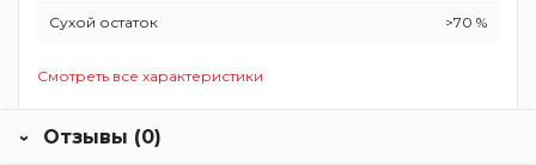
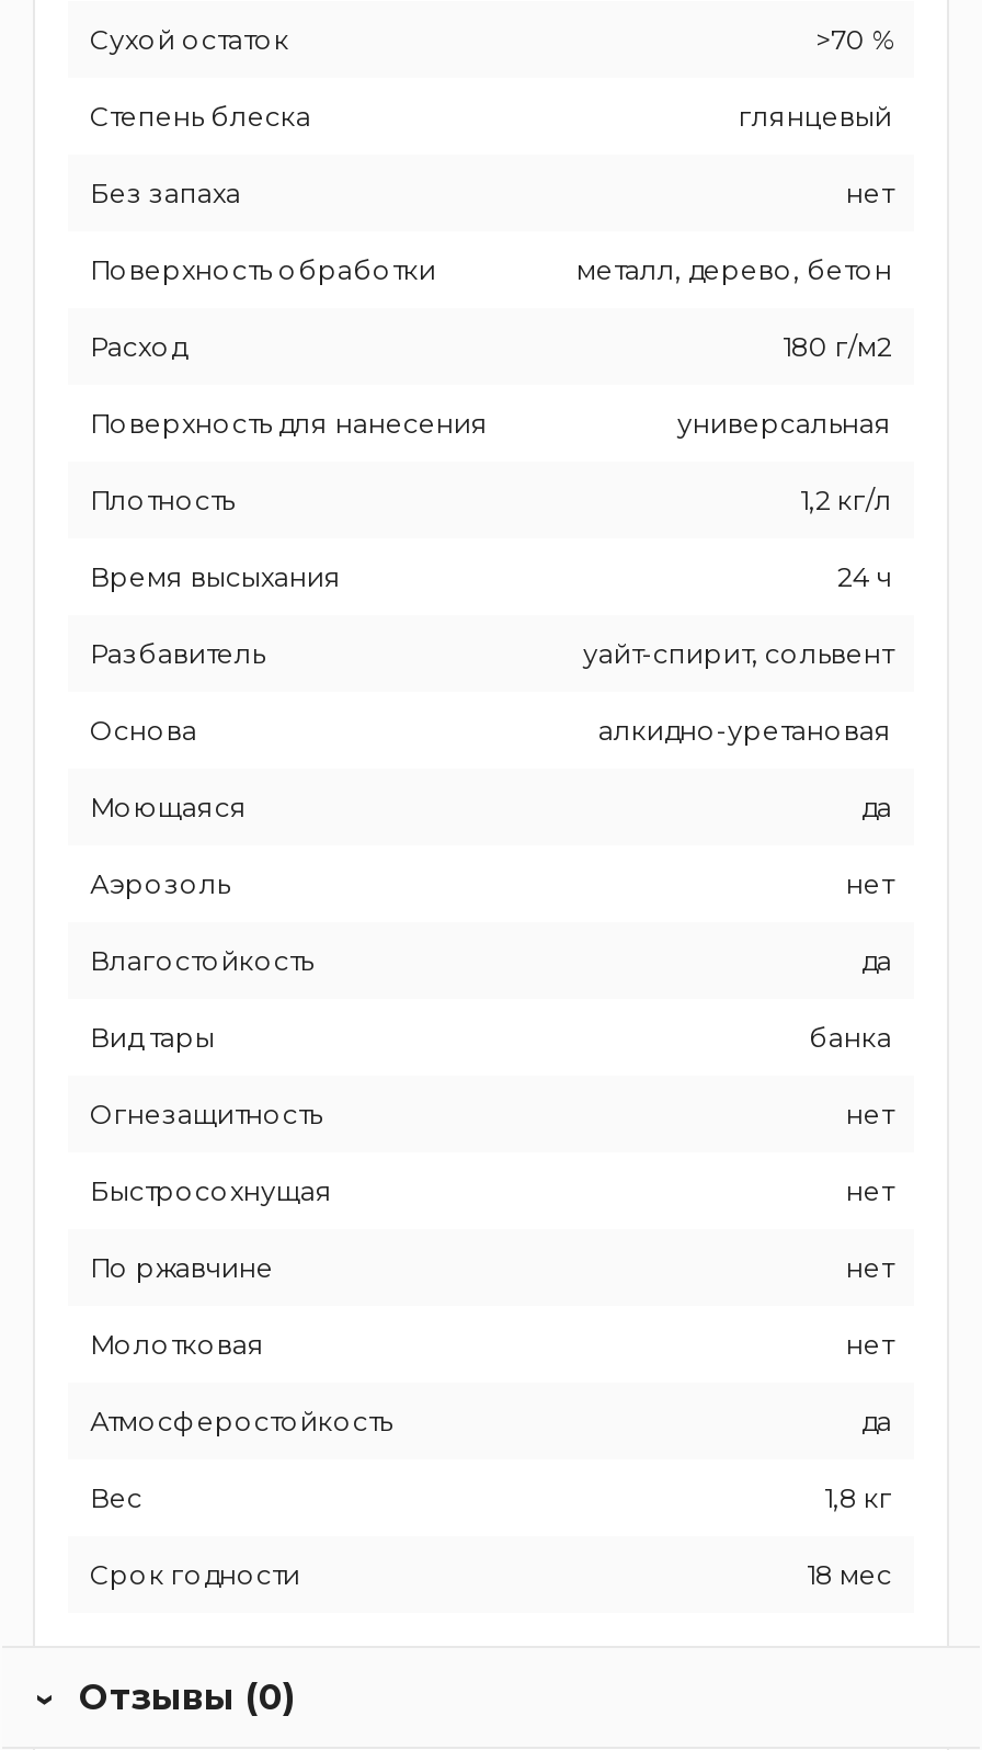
[37,66,263,84] Смотреть все характеристики -> [90,100,892,1591] Степень блеска | глянцевый | Без запаха | нет | Поверхность обработки | металл, дерево, бетон | Расход | 180 г/м2 | Поверхность для нанесения | универсальная | Плотность | 1,2 кг/л | Время высыхания | 24 ч | Разбавитель | уайт-спирит, сольвент | Основа | алкидно-уретановая | Моющаяся | да | Аэрозоль | нет | Влагостойкость | да | Вид тары | банка | Огнезащитность | нет | Быстросохнущая | нет | По ржавчине | нет | Молотковая | нет | Атмосферостойкость | да | Вес | 1,8 кг | Срок годности | 18 мес

